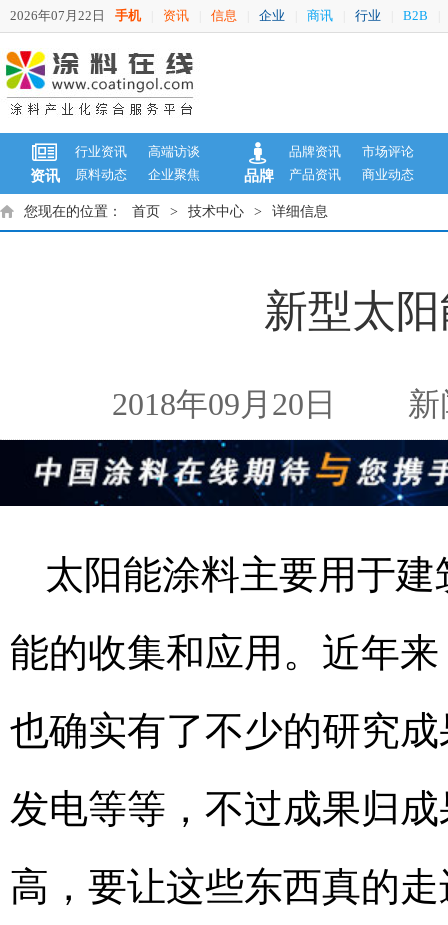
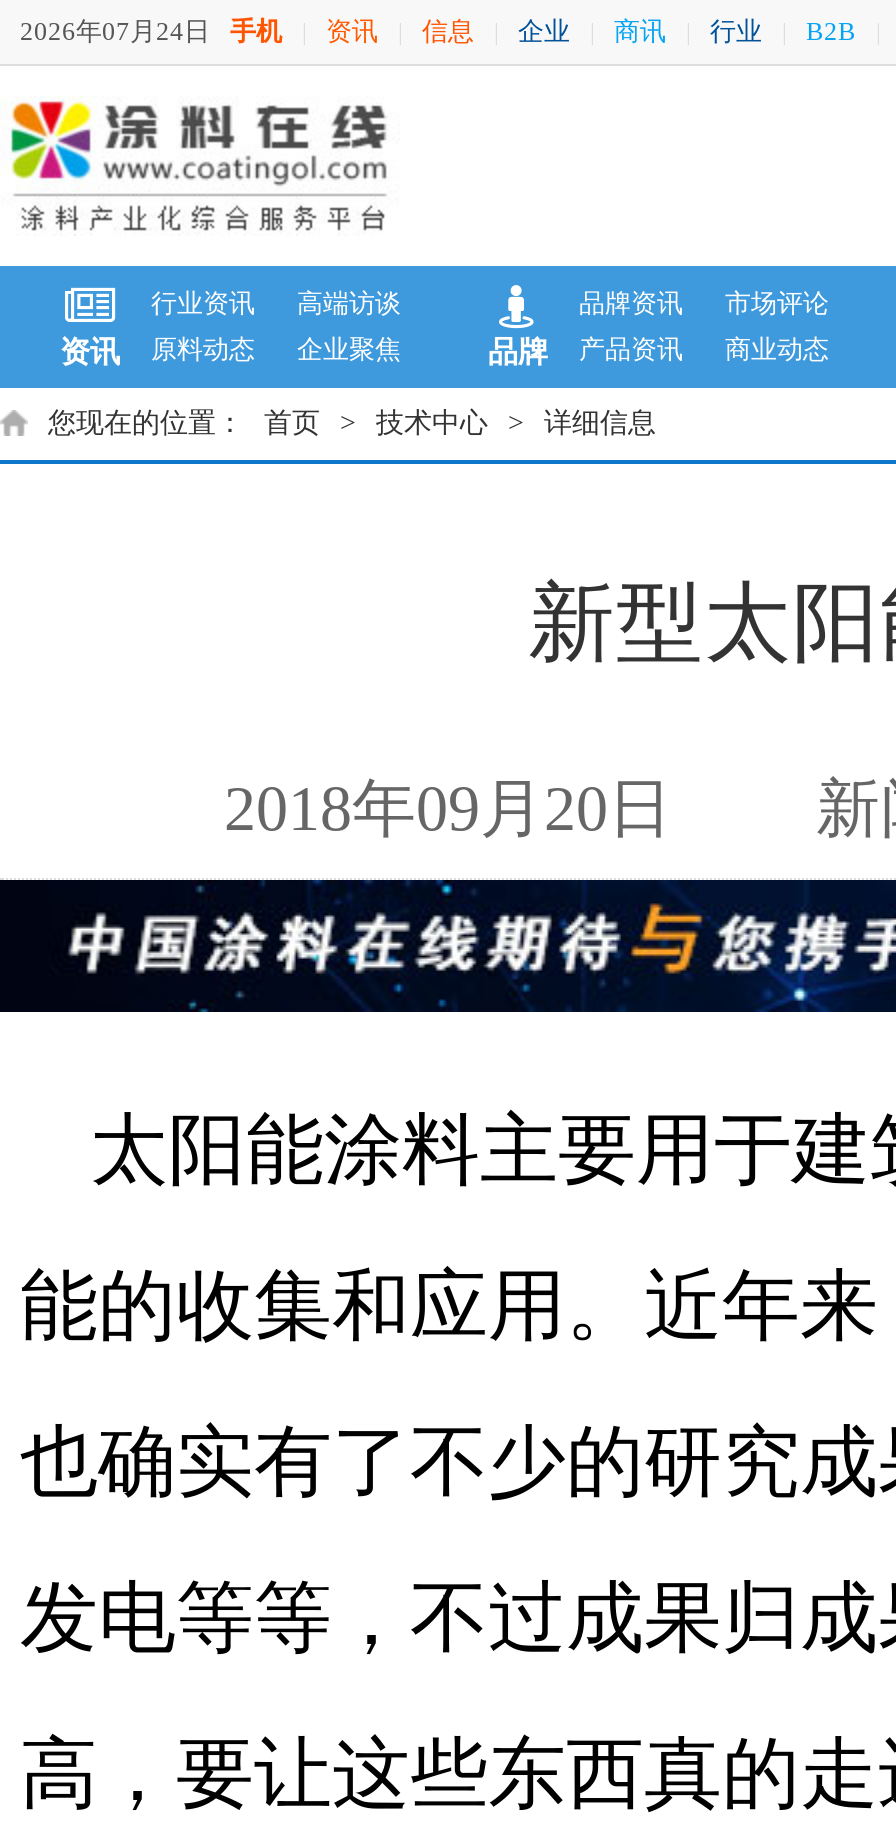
[10,8,428,23] 2026年07月22日 手机 资讯 信息 企业 商讯 行业 B2B -> [20,16,856,46] 2026年07月24日 手机 资讯 信息 企业 商讯 行业 B2B

